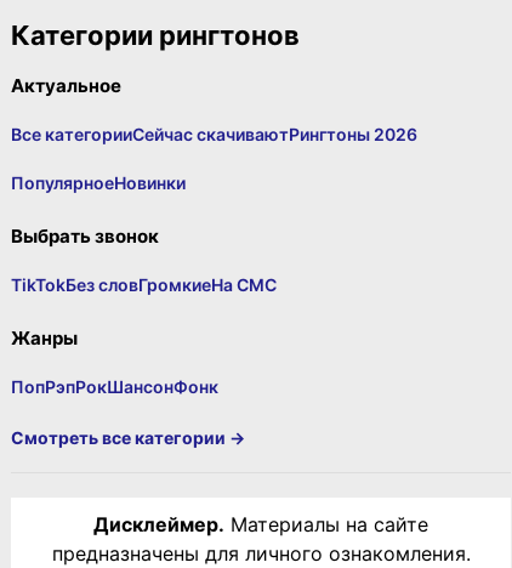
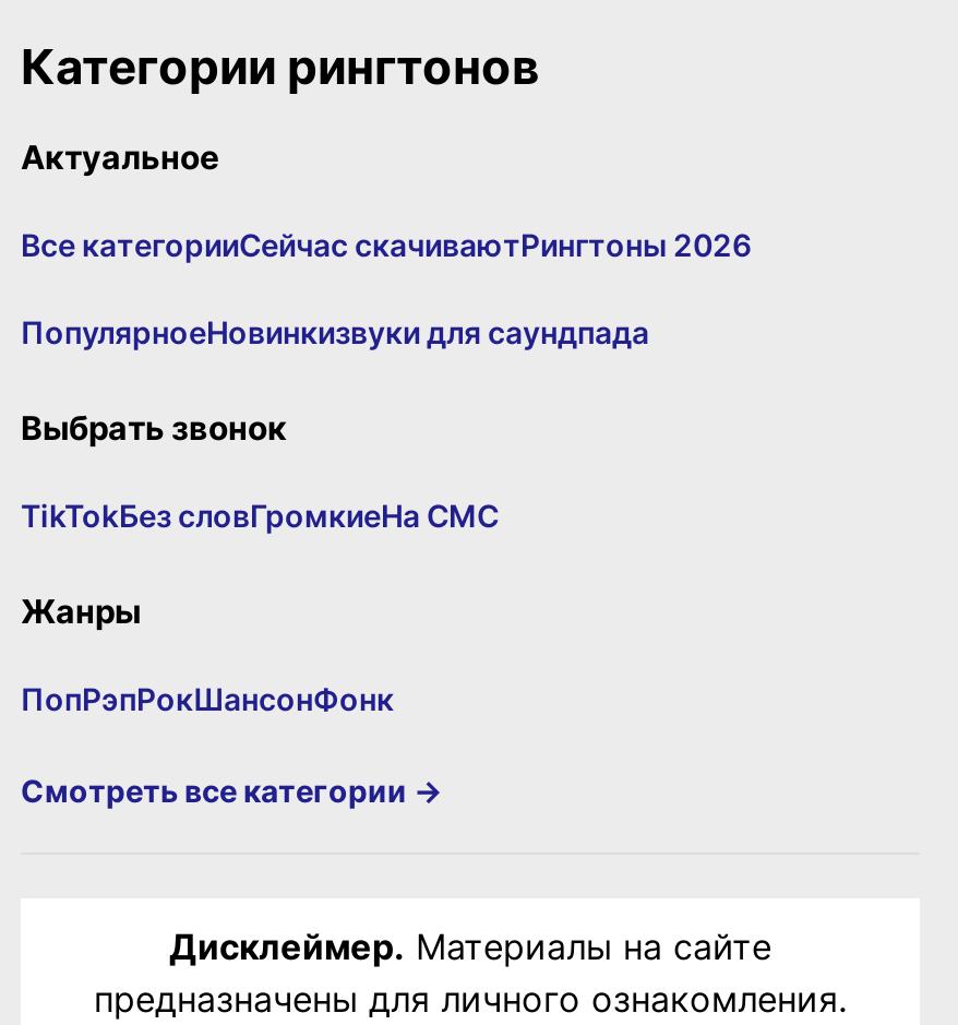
[11,172,186,192] ПопулярноеНовинки -> [21,312,649,349] ПопулярноеНовинкизвуки для саундпада

